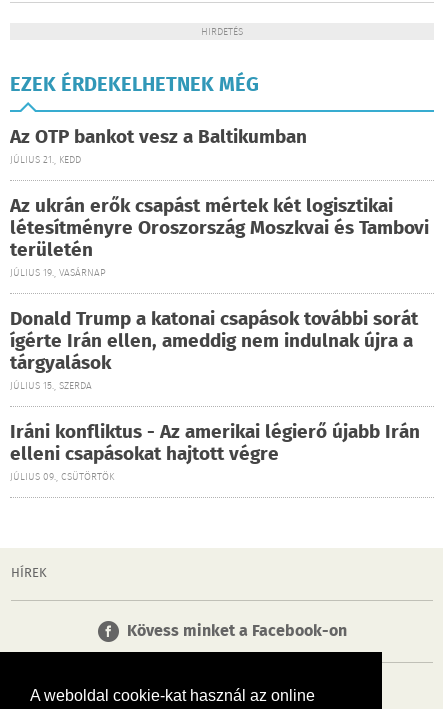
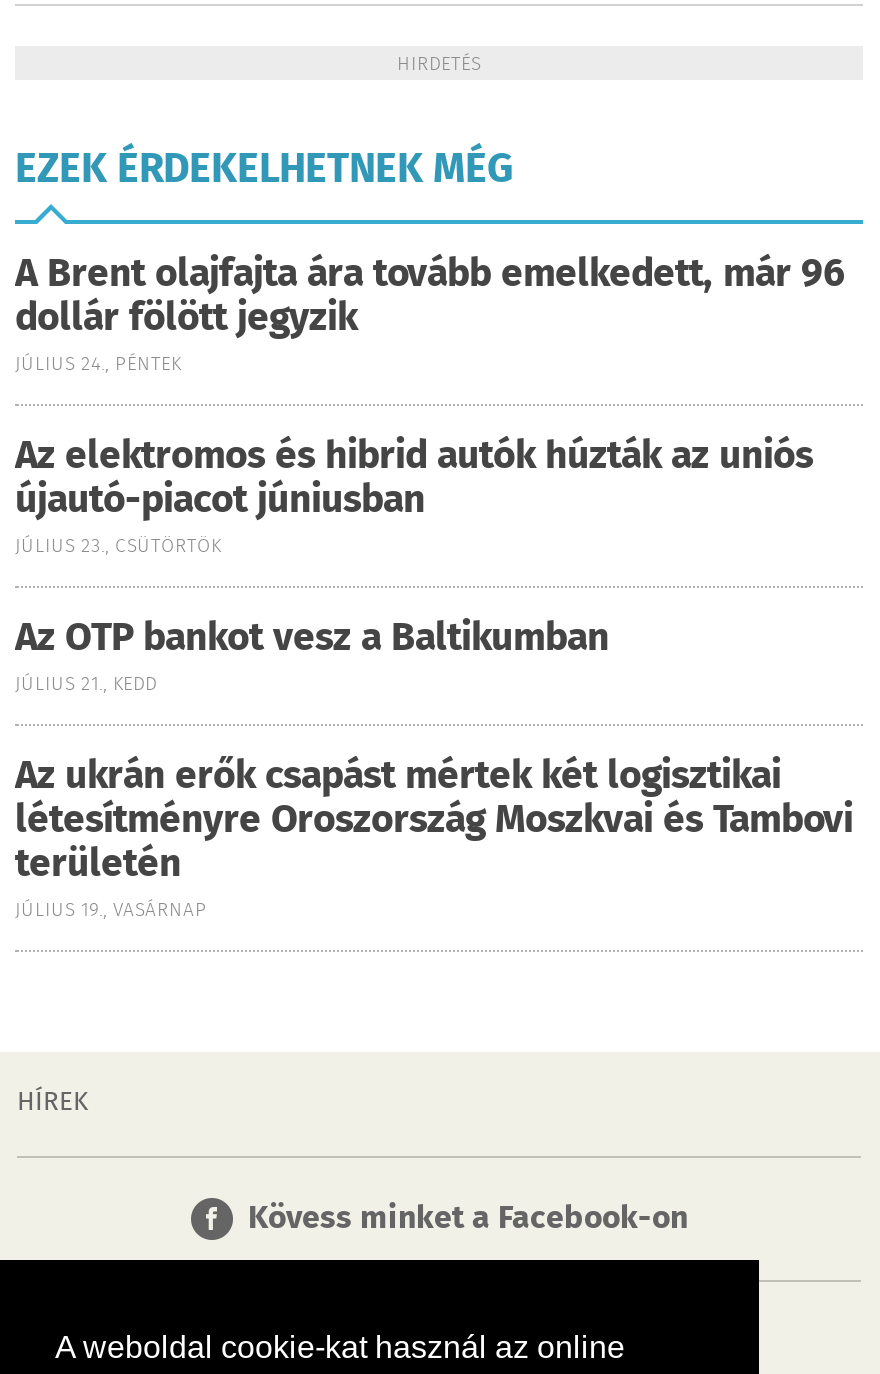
none -> [15,246,845,562] A Brent olajfajta ára tovább emelkedett, már 96 | dollár fölött jegyzik | JÚLIUS 24., PÉNTEK | Az elektromos és hibrid autók húzták az uniós | újautó-piacot júniusban | JÚLIUS 23., CSÜTÖRTÖK
moved [10,123,429,281] -> [15,610,853,926]: Az OTP bankot vesz a Baltikumban | JÚLIUS 21., KEDD | Az ukrán erők csapást mértek két logisztikai | létesítményre Oroszország Moszkvai és Tambovi | területén | JÚLIUS 19., VASÁRNAP
[10,305,420,485] Donald Trump a katonai csapások további sorát | ígérte Irán ellen, ameddig nem indulnak újra a | tárgyalások | JÚLIUS 15., SZERDA | Iráni konfliktus - Az amerikai légierő újabb Irán | elleni csapásokat hajtott végre | JÚLIUS 09., CSÜTÖRTÖK -> none

